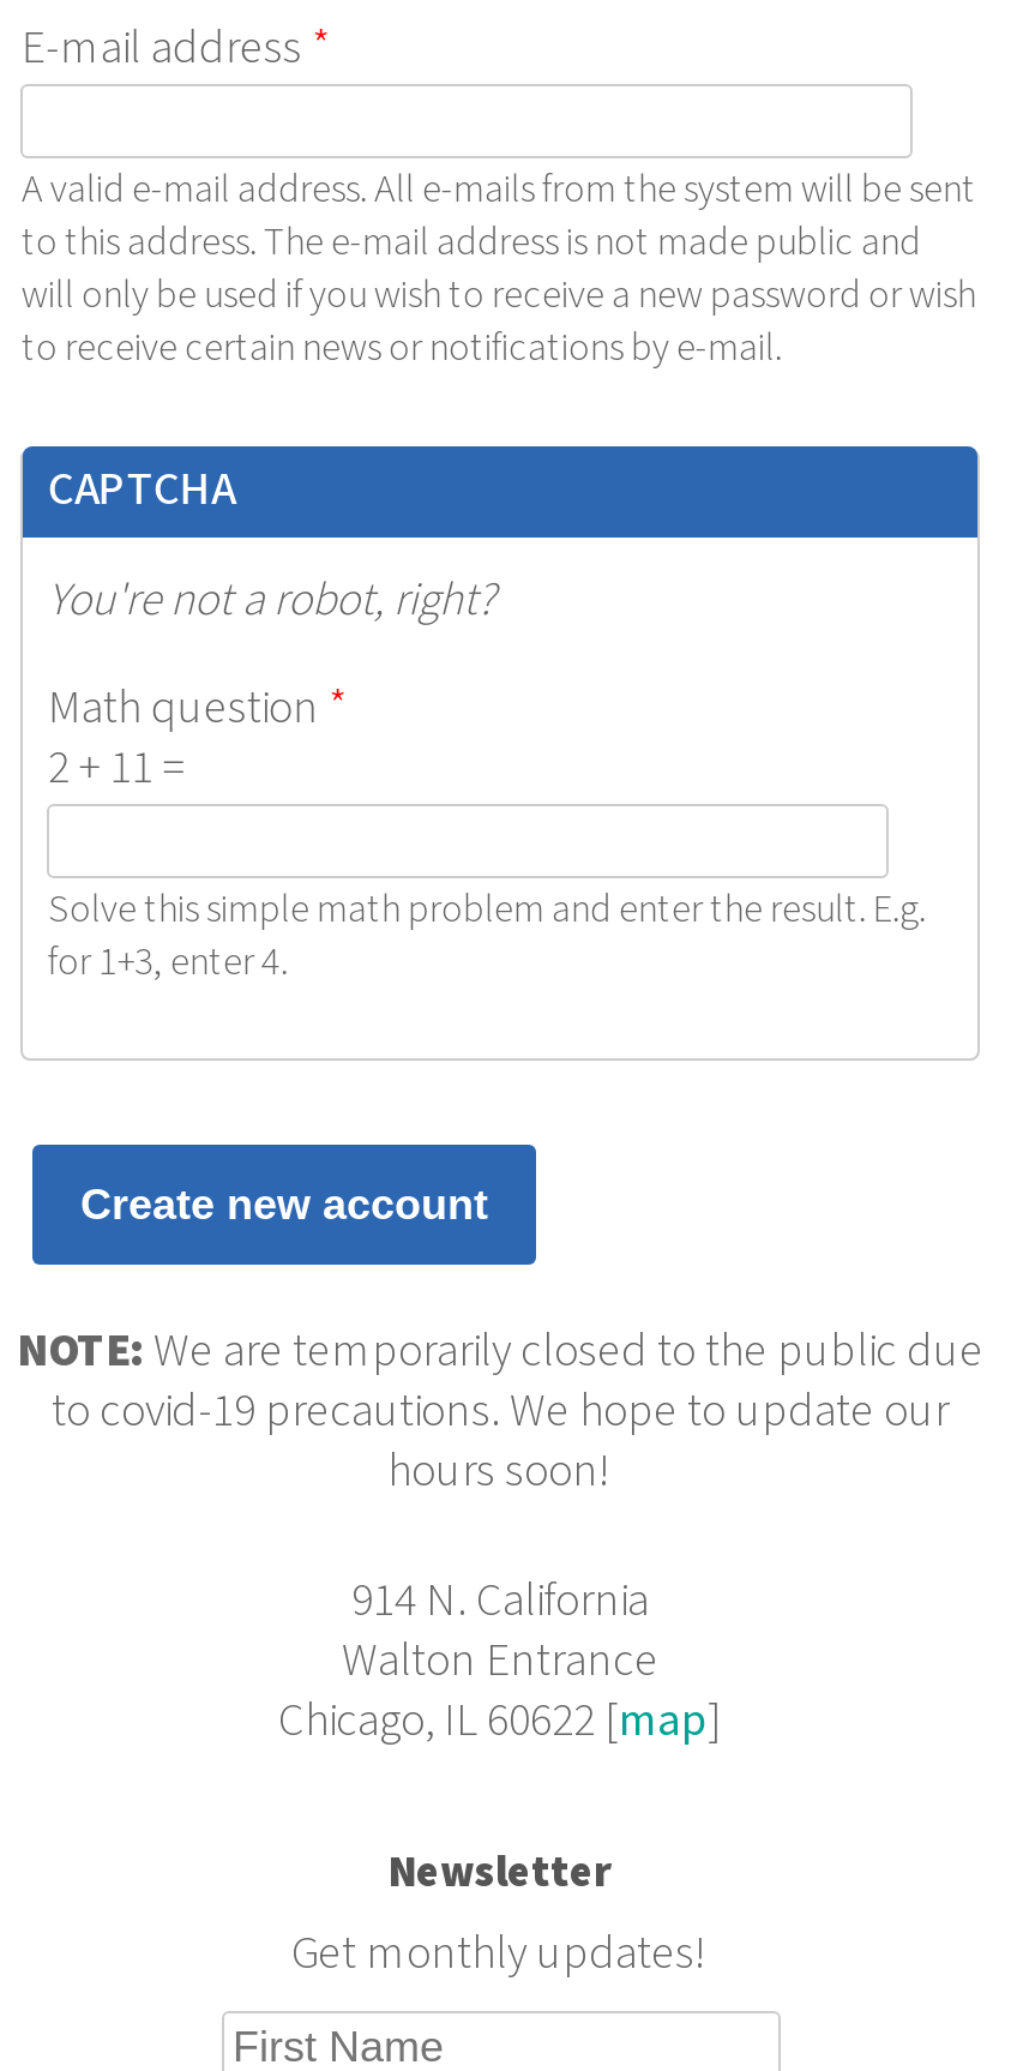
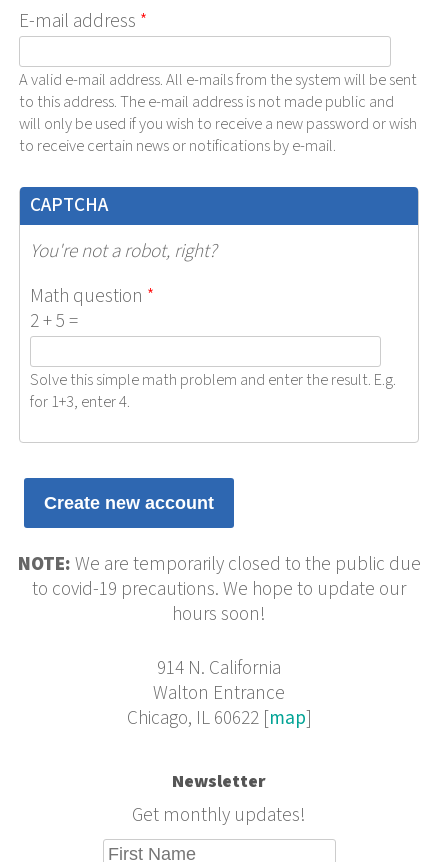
[48,739,184,799] 2 + 11 = -> [30,309,78,334] 2 + 5 =

